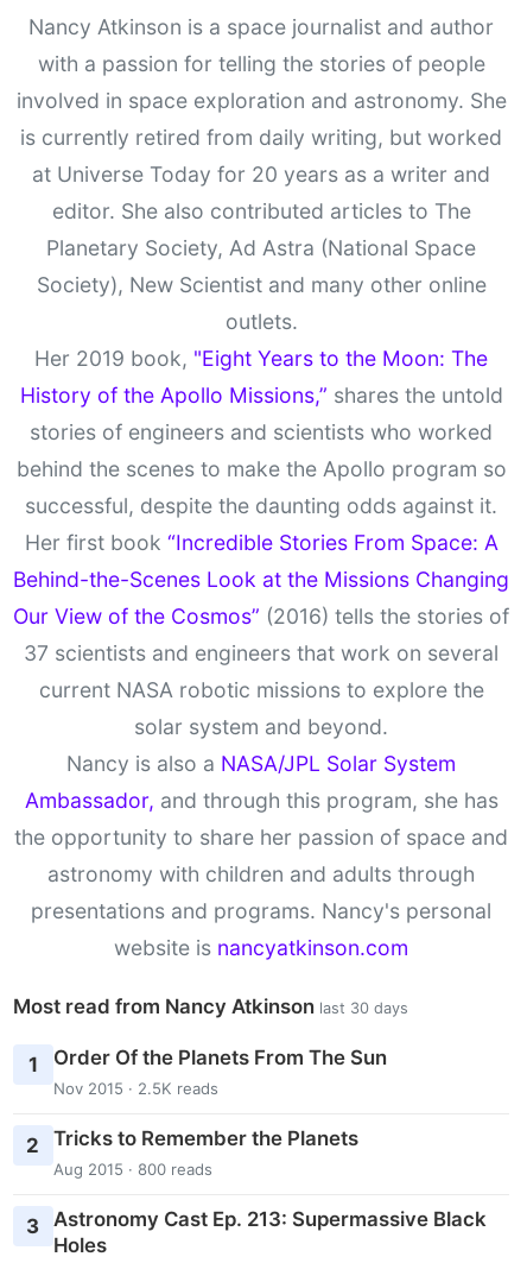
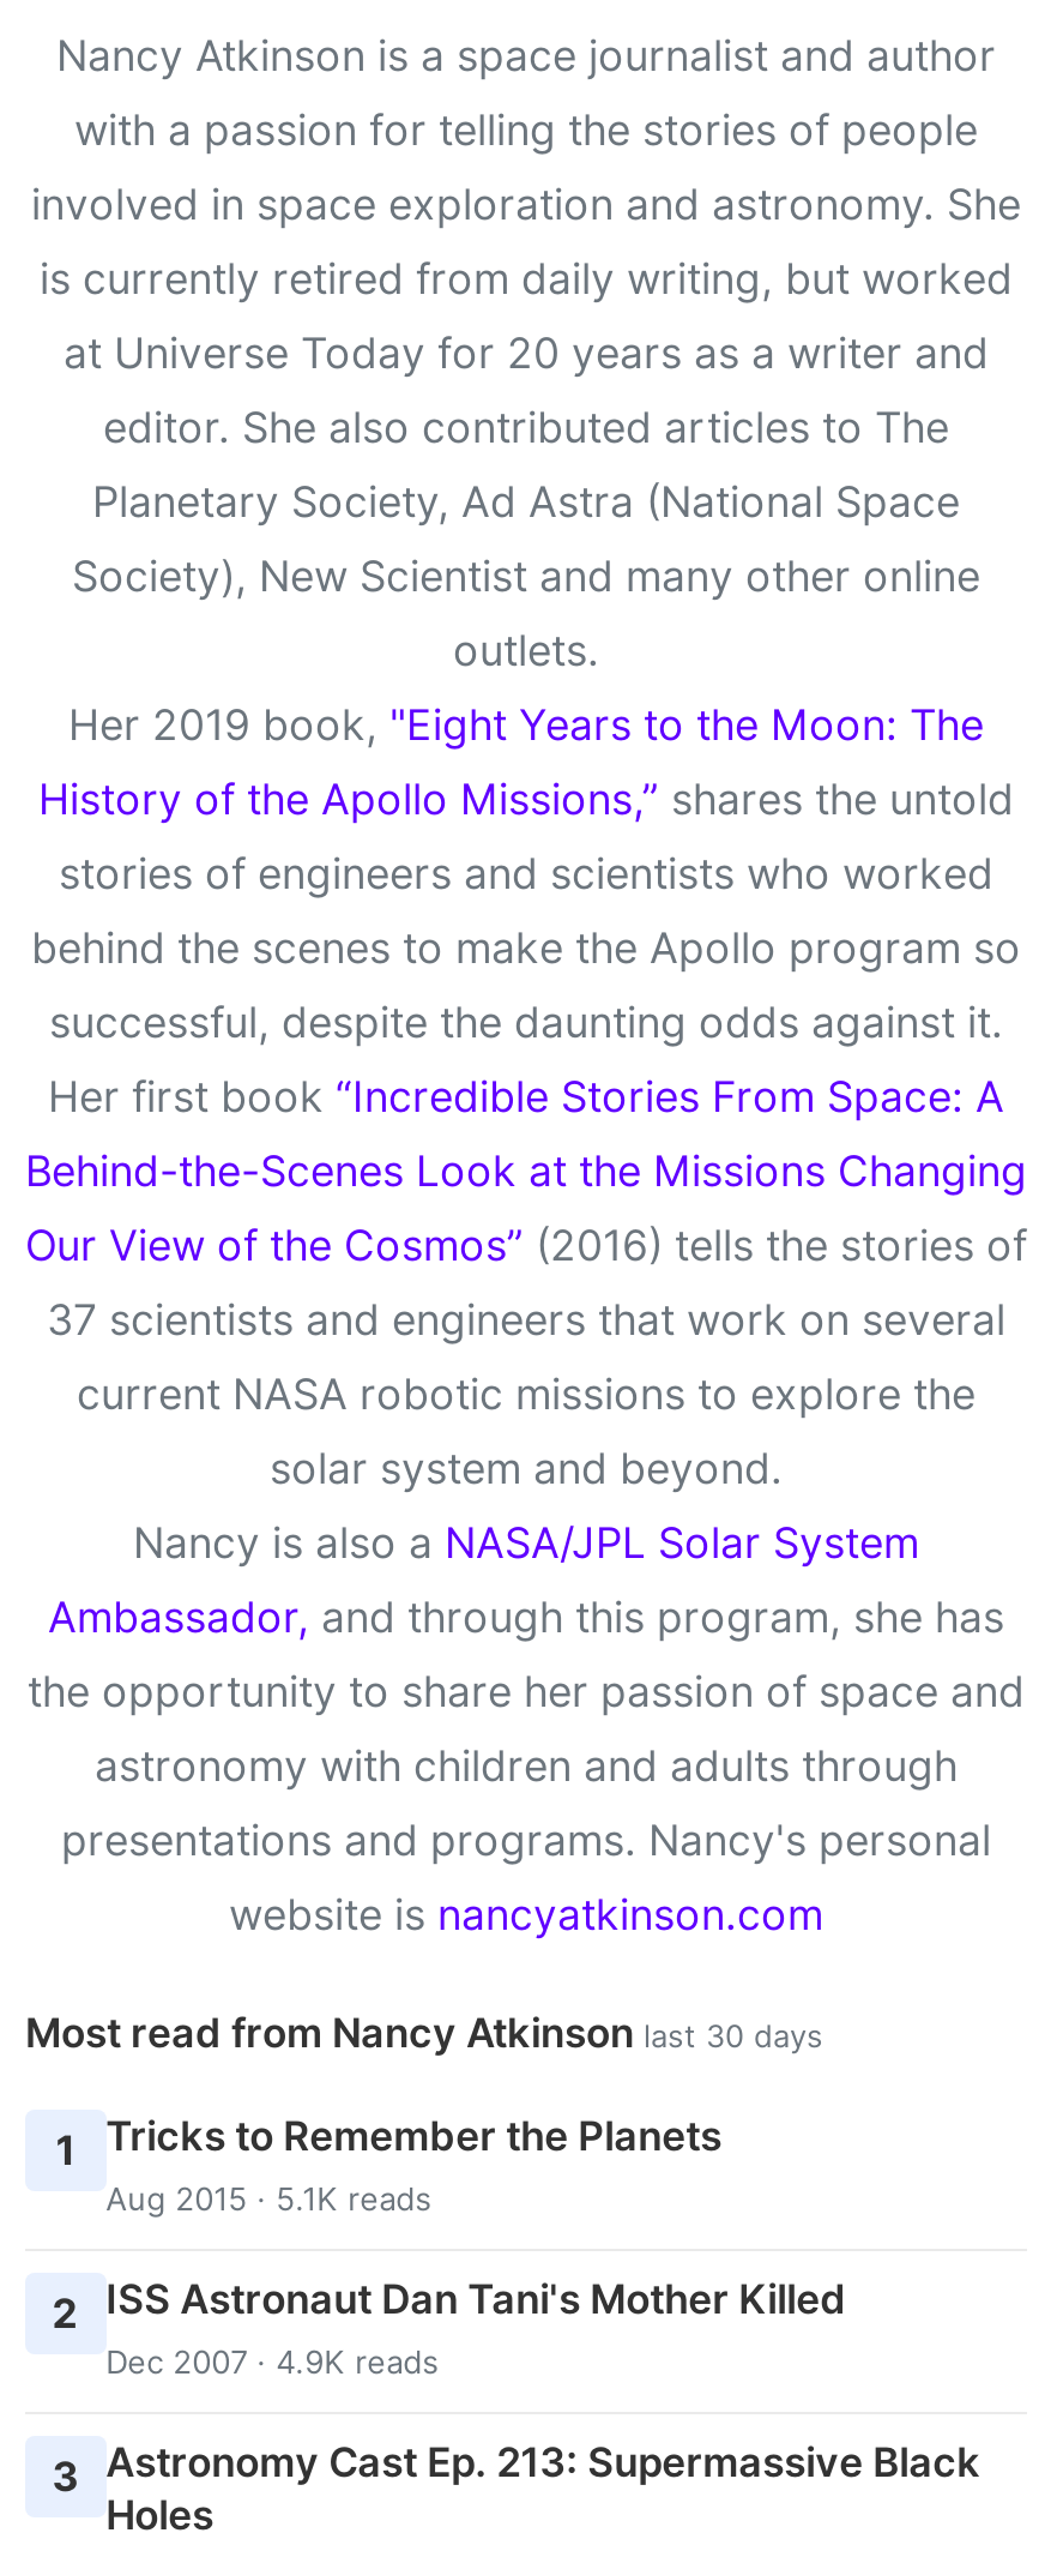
[53,1045,386,1098] Order Of the Planets From The Sun | Nov 2015 · 2.5K reads -> [106,2112,722,2217] Tricks to Remember the Planets | Aug 2015 · 5.1K reads
[26,1126,358,1179] 2 Tricks to Remember the Planets | Aug 2015 · 800 reads -> [52,2275,846,2381] 2 ISS Astronaut Dan Tani's Mother Killed | Dec 2007 · 4.9K reads

